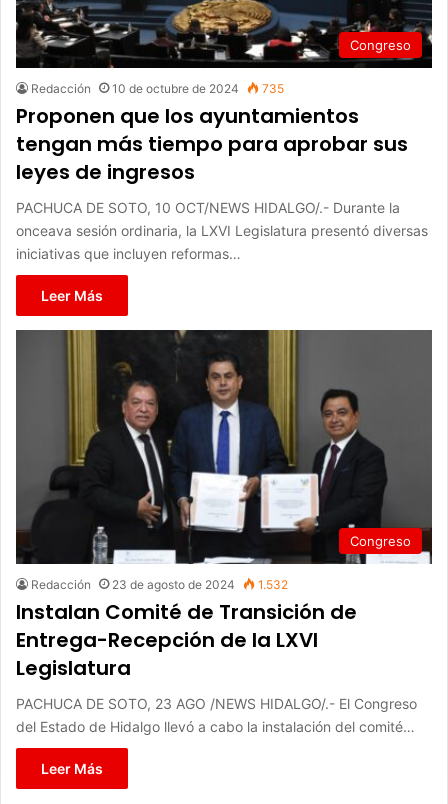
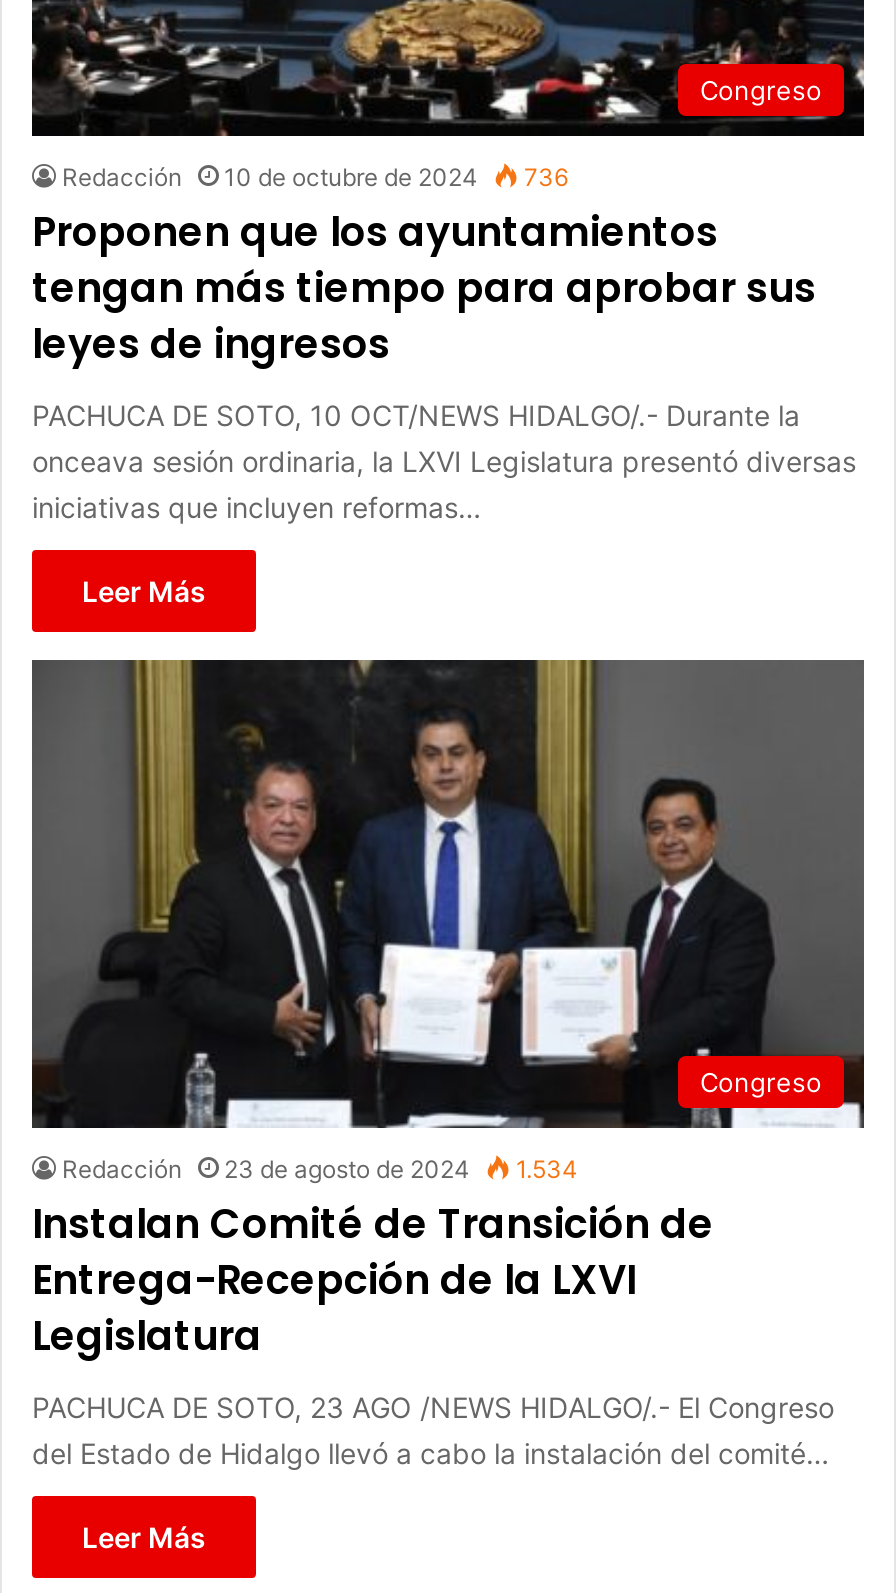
[31,81,284,96] Redacción 10 de octubre de 2024 735 -> [62,161,568,191] Redacción 10 de octubre de 2024 736
[31,577,288,592] Redacción 23 de agosto de 2024 1.532 -> [62,1155,578,1185] Redacción 23 de agosto de 2024 1.534

